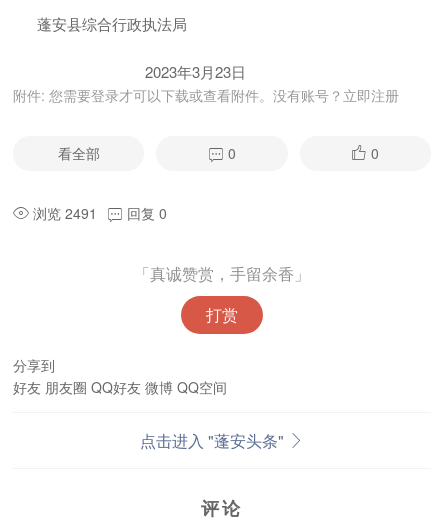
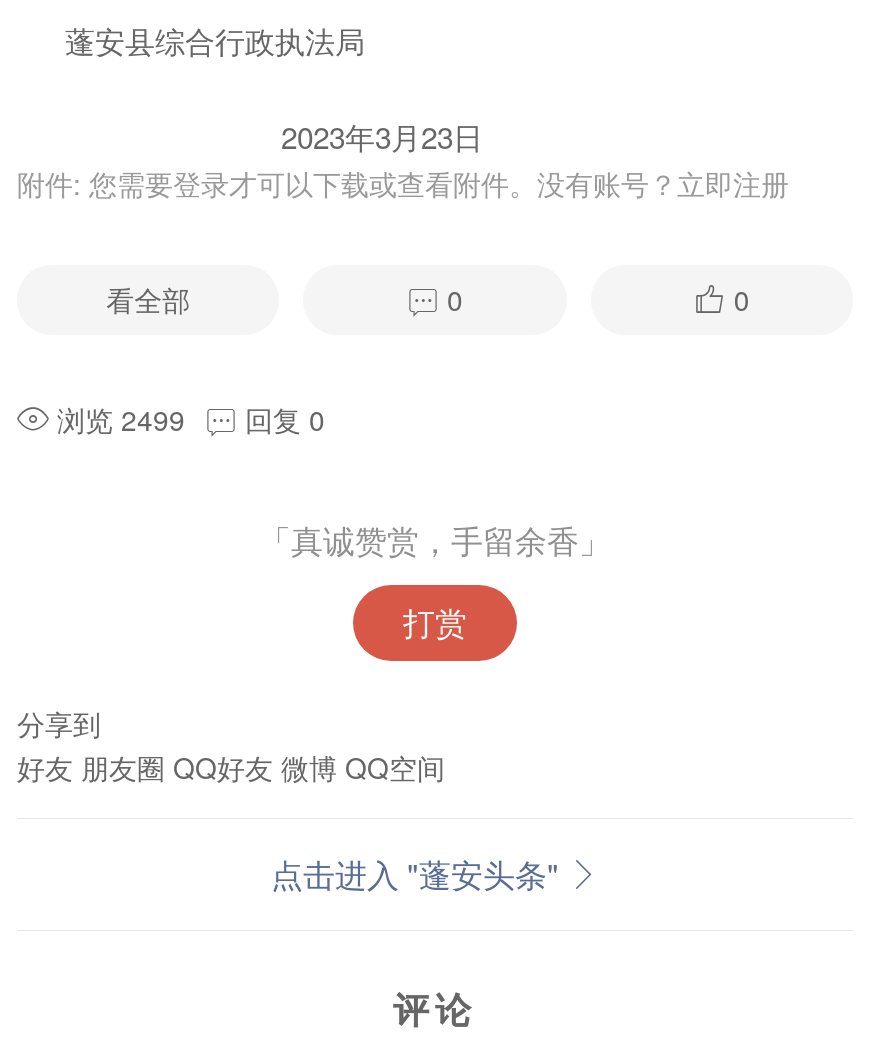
[29,203,167,223] 浏览 2491 回复 0 -> [49,400,325,440] 浏览 2499 回复 0

